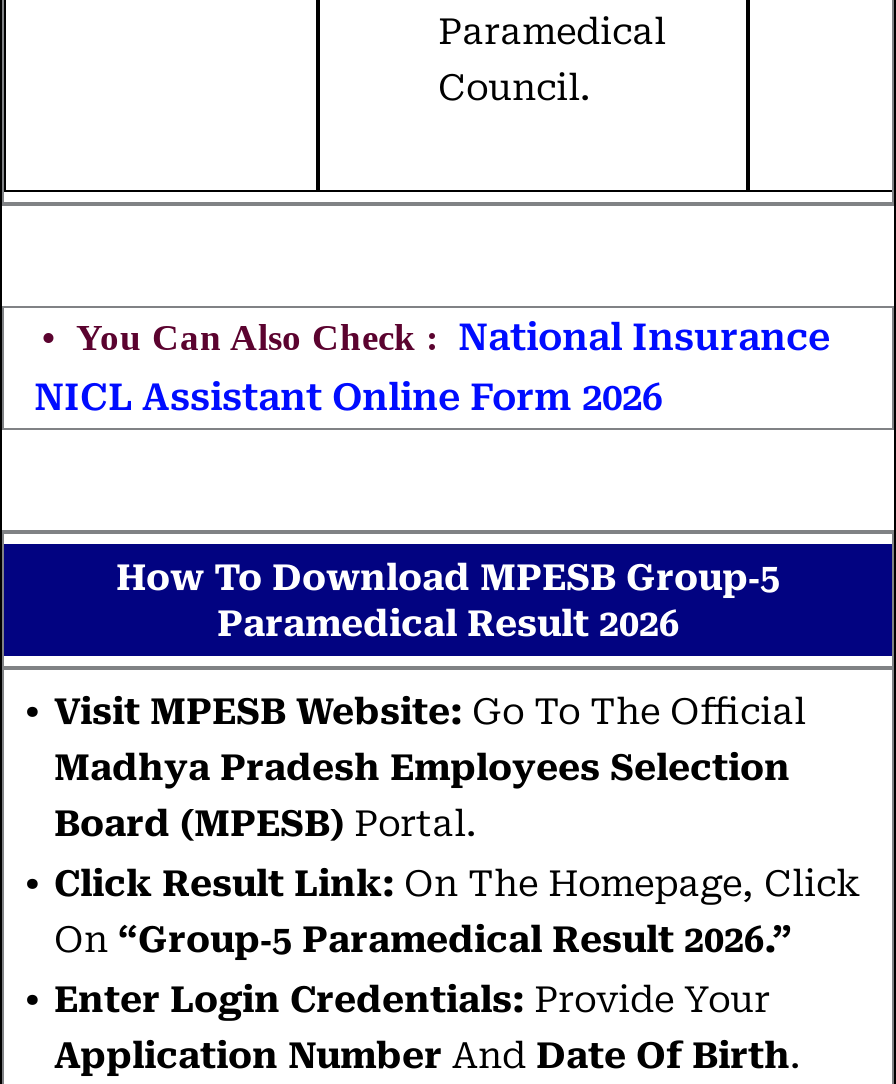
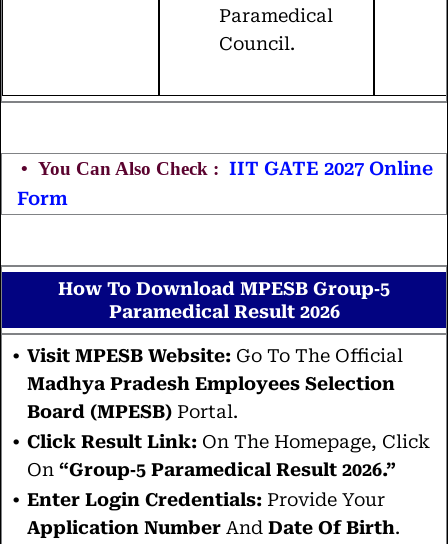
[34,315,830,419] National Insurance | NICL Assistant Online Form 2026 -> [17,157,433,209] IIT GATE 2027 Online | Form

